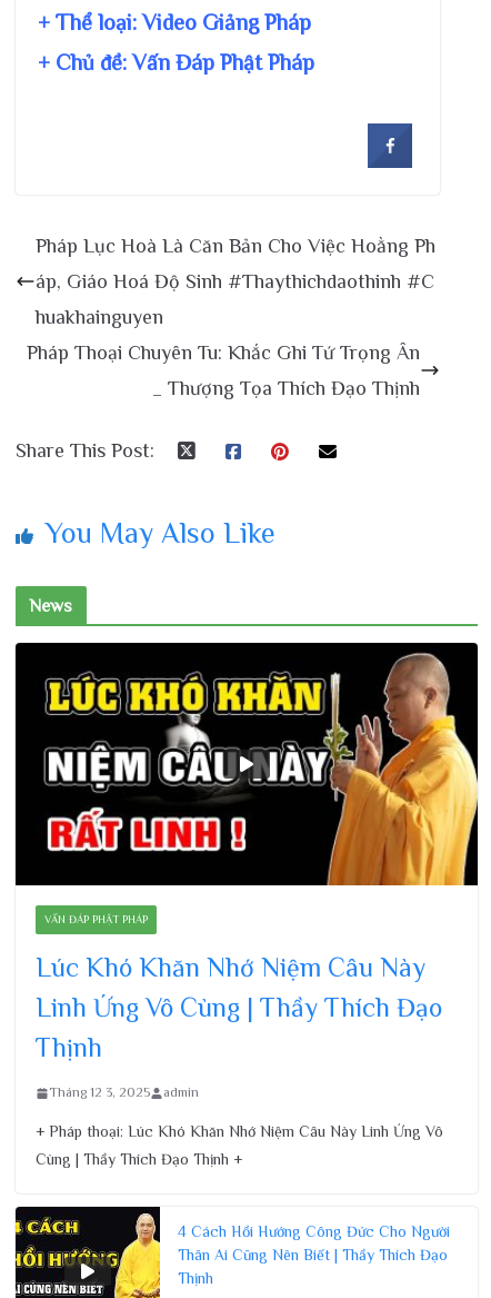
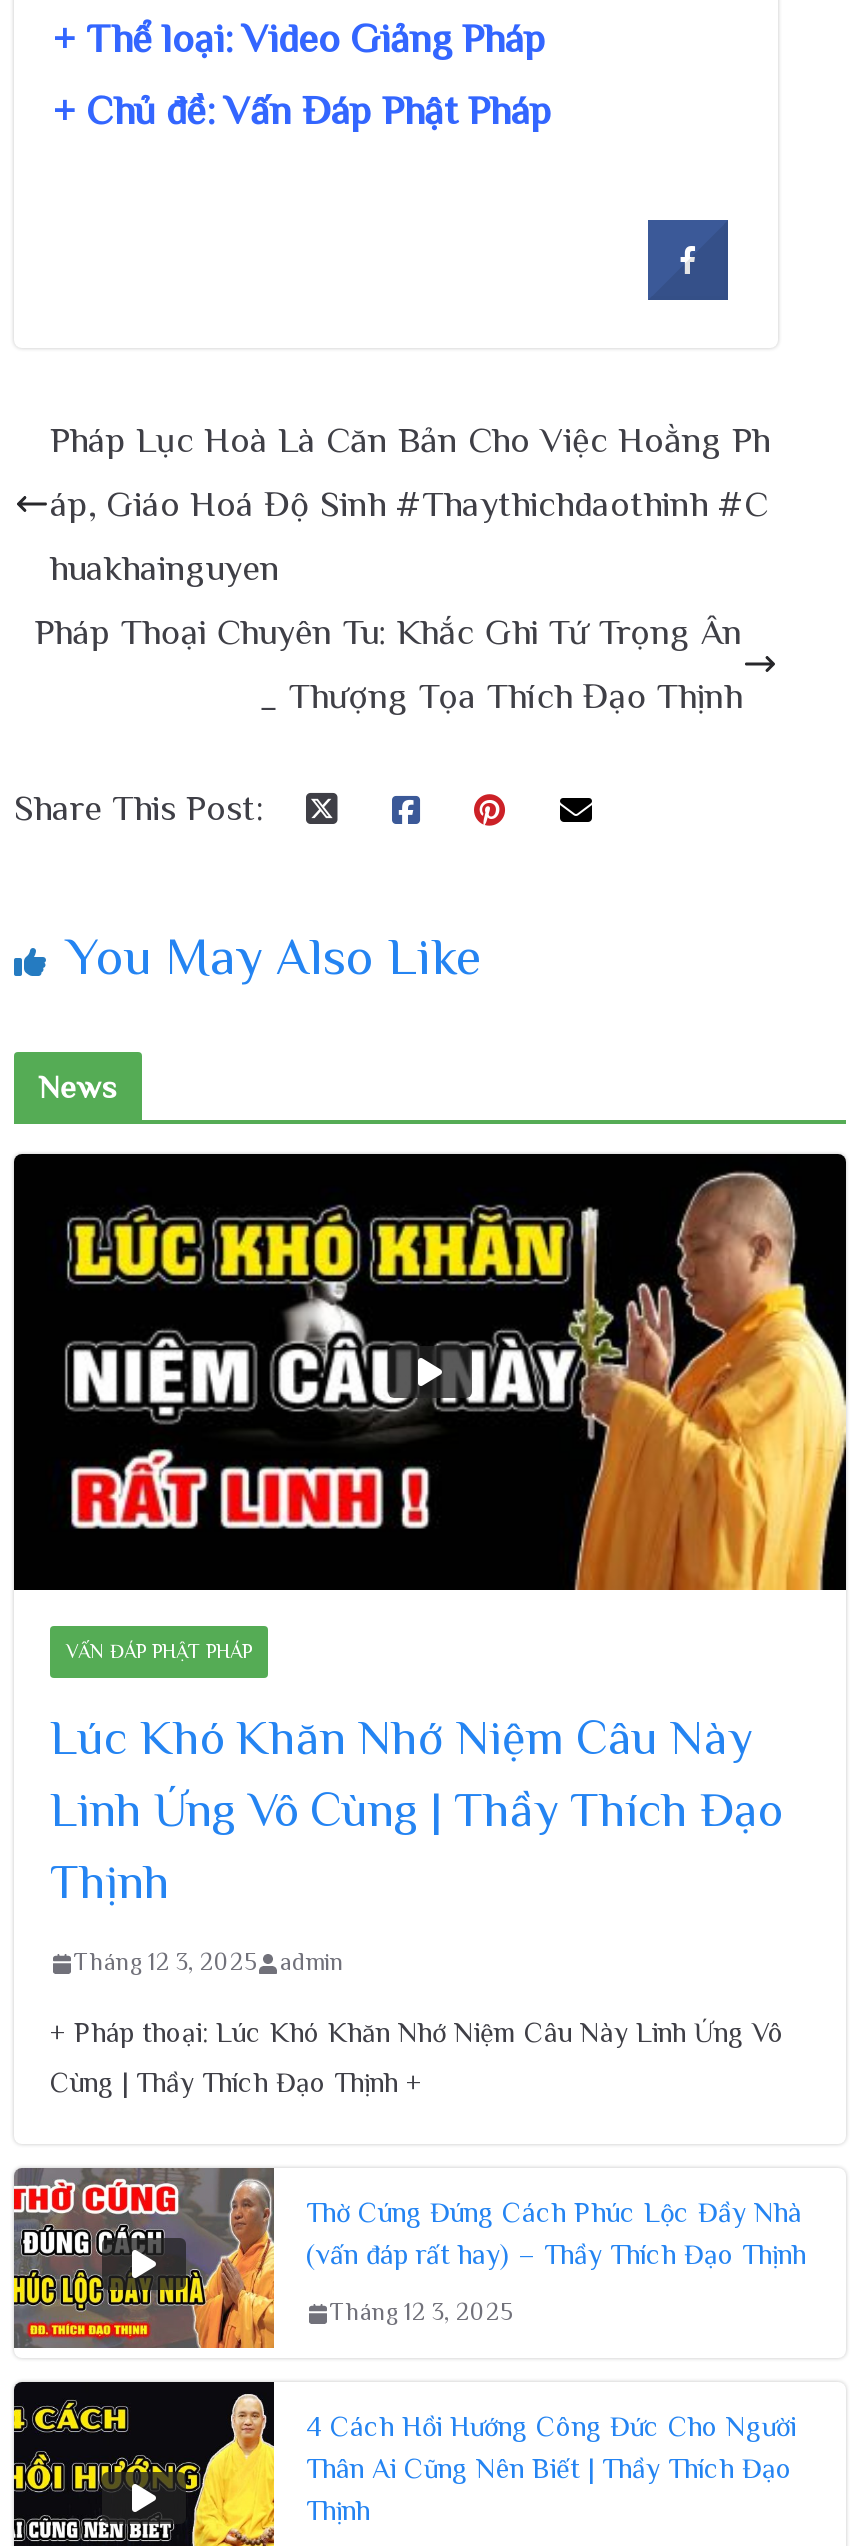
none -> [12,2166,806,2350] [image] | Thờ Cúng Đúng Cách Phúc Lộc Đầy Nhà | (vấn đáp rất hay) – Thầy Thích Đạo Thịnh | Tháng 12 3, 2025

